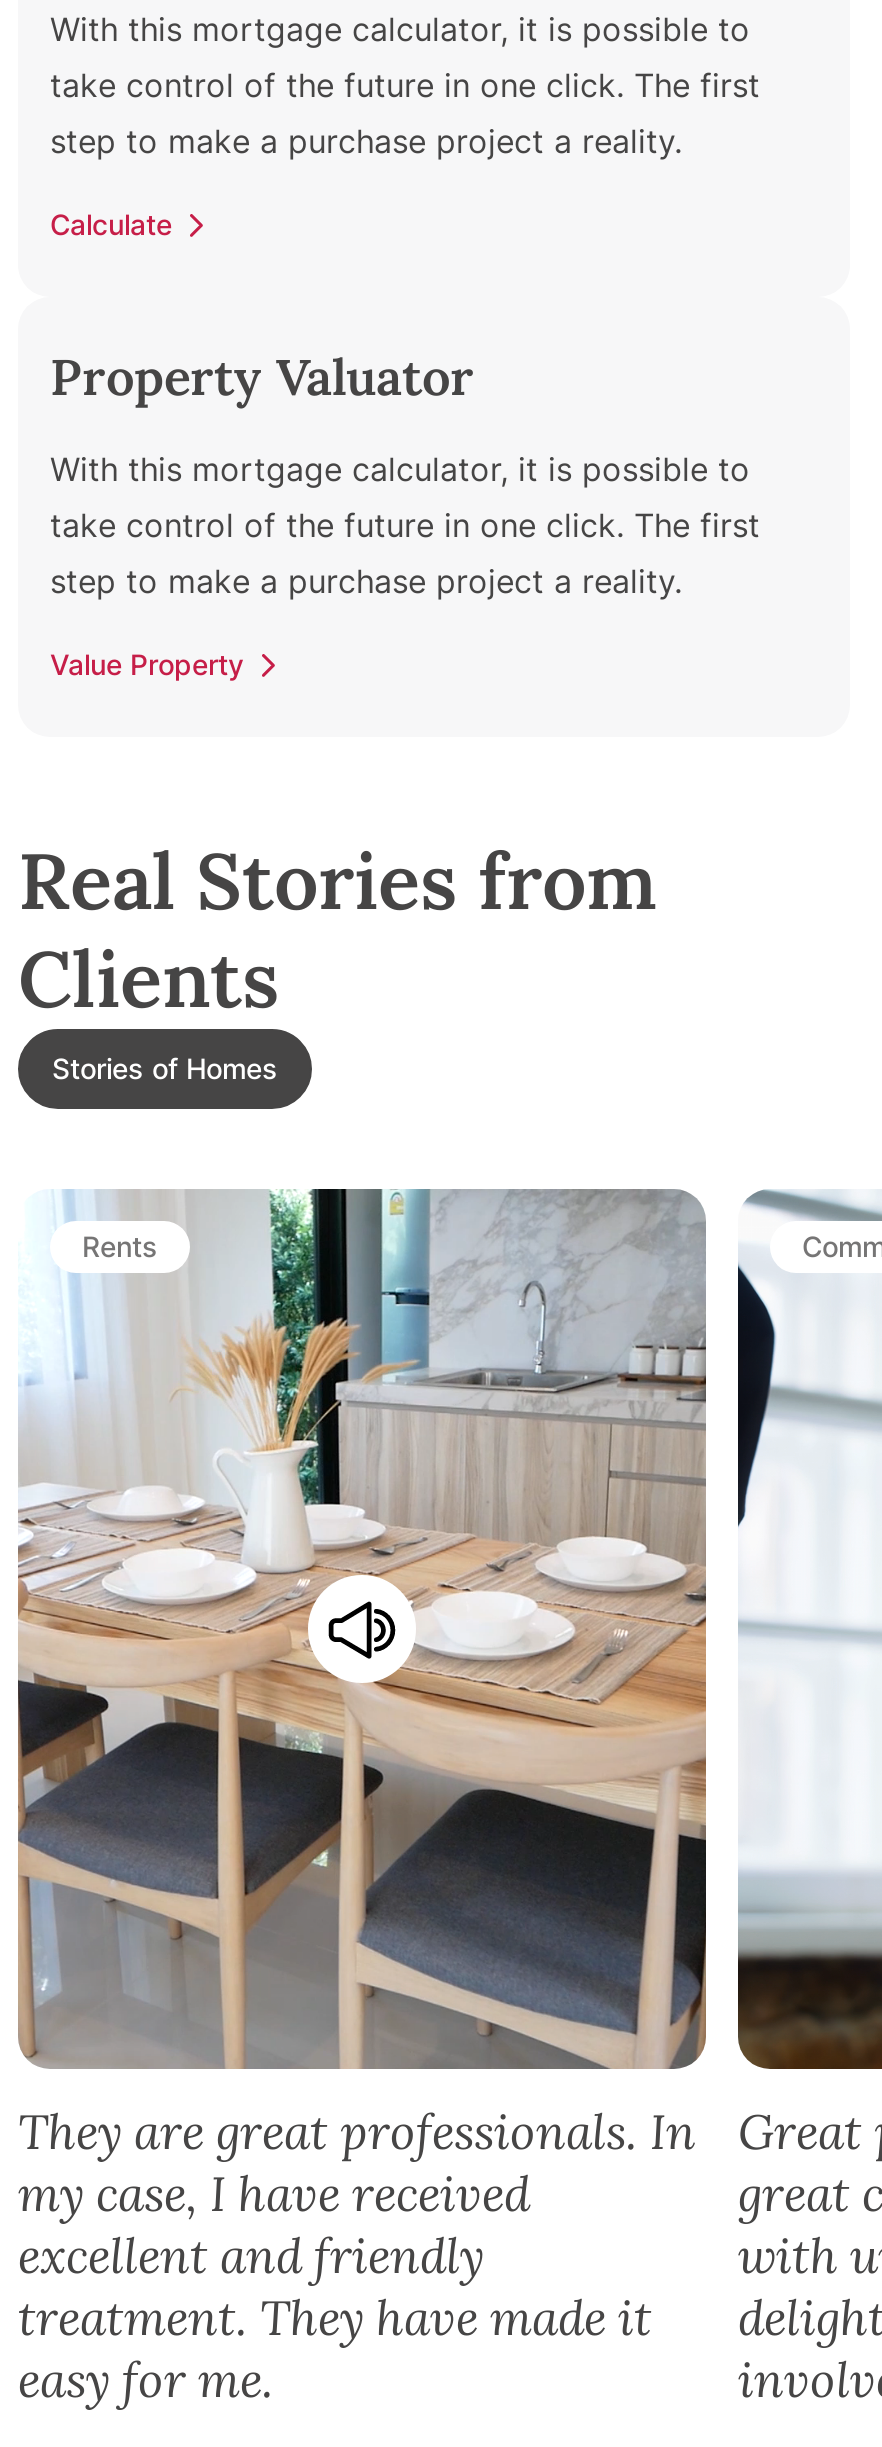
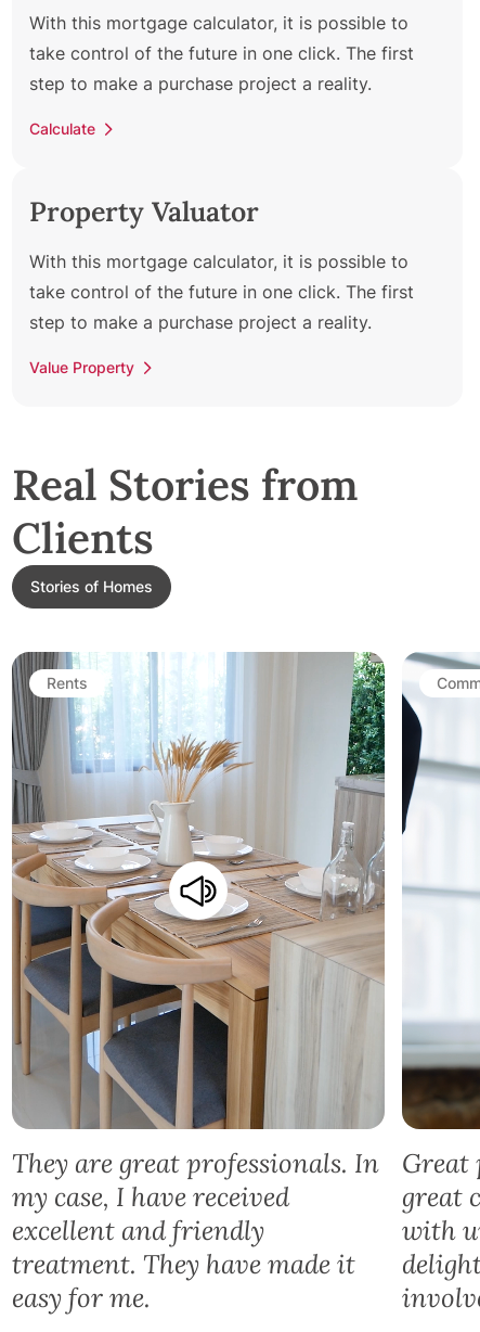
[16,1187,708,2071] [image] -> [11,651,385,1130] [image]

